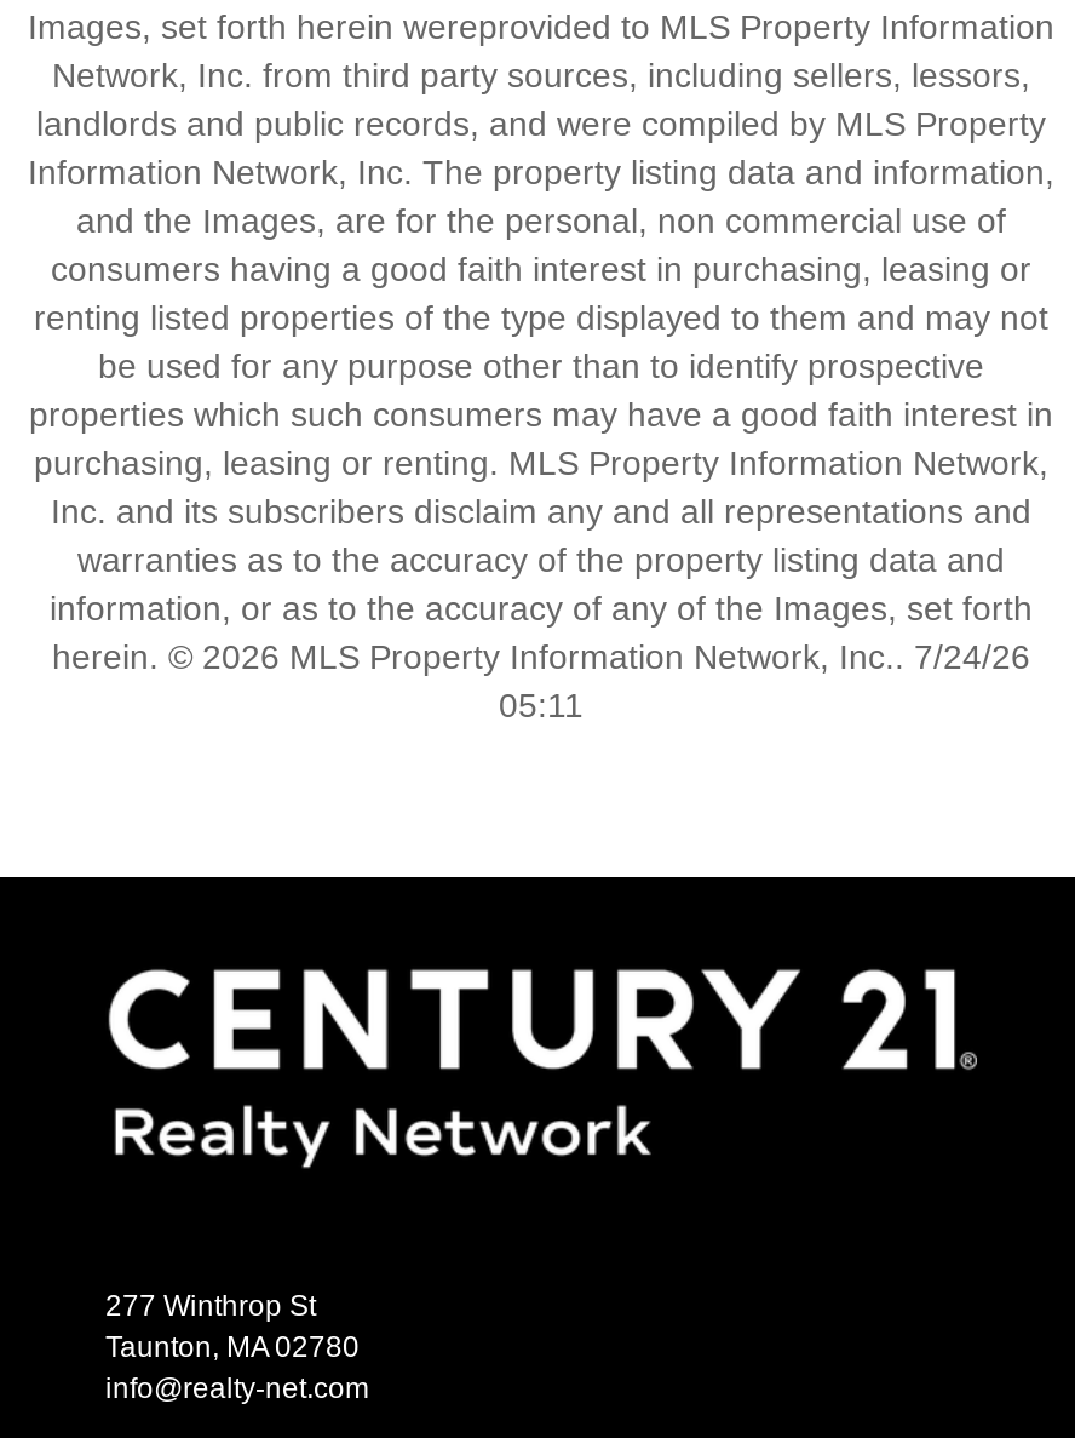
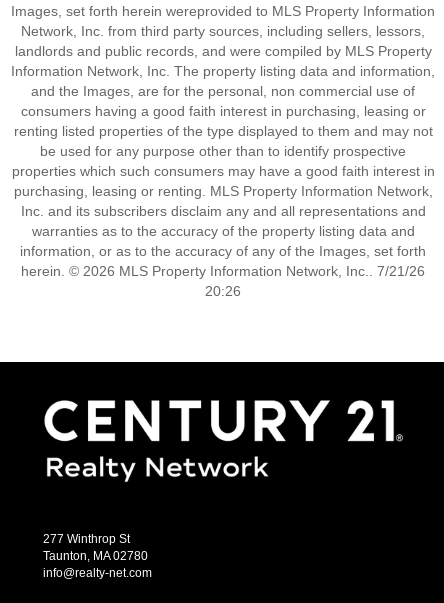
[52,637,1030,676] herein. © 2026 MLS Property Information Network, Inc.. 7/24/26 -> [21,263,425,279] herein. © 2026 MLS Property Information Network, Inc.. 7/21/26
[499,686,584,724] 05:11 -> [205,283,241,299] 20:26

